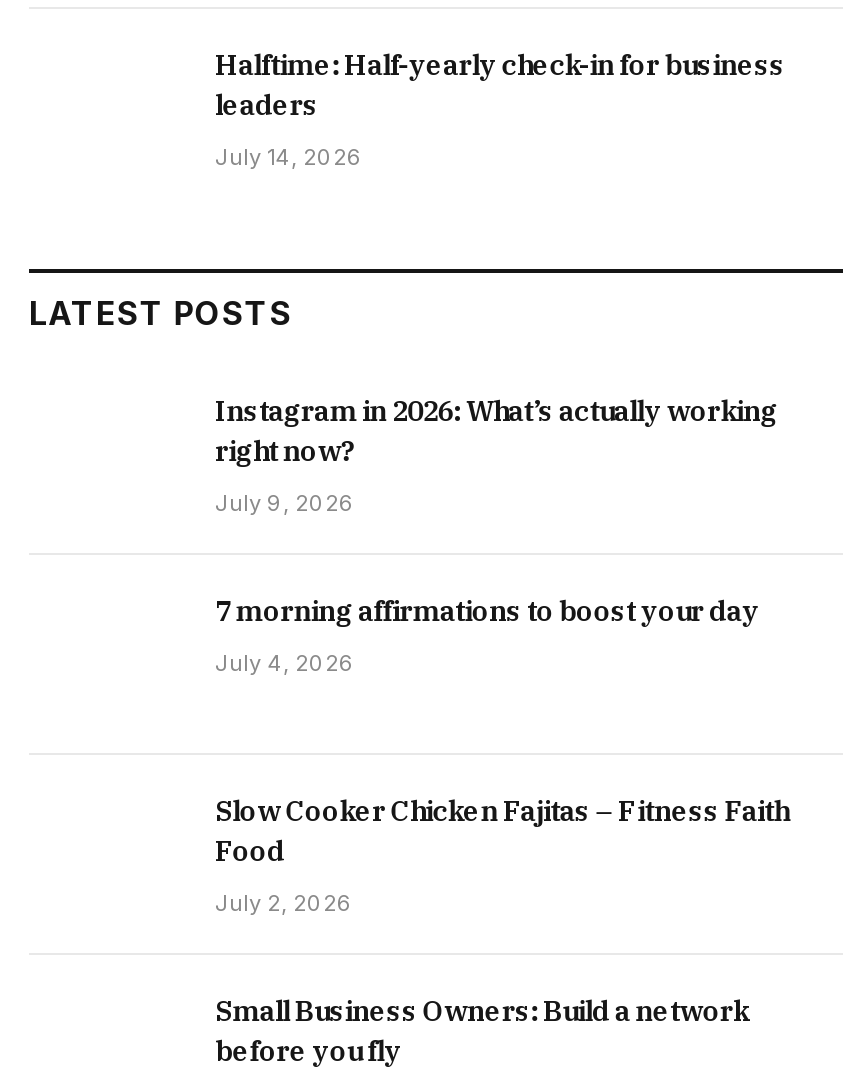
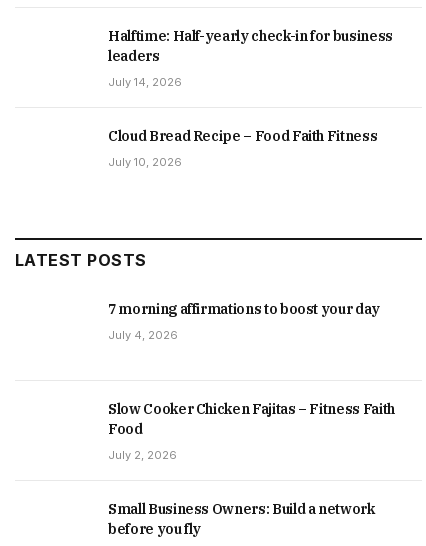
none -> [108,127,377,169] Cloud Bread Recipe – Food Faith Fitness | July 10, 2026
moved [29,292,293,332] -> [15,250,147,270]: LATEST POSTS
[215,392,778,516] Instagram in 2026: What’s actually working | right now? | July 9, 2026 -> none

